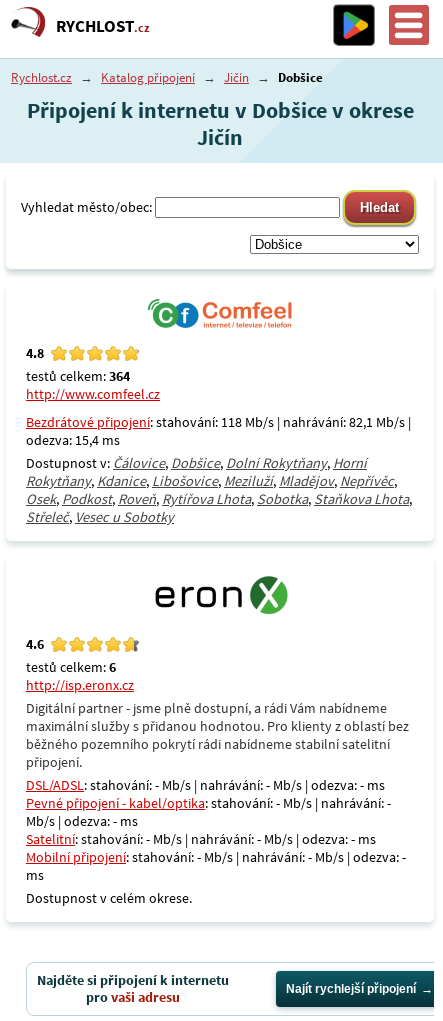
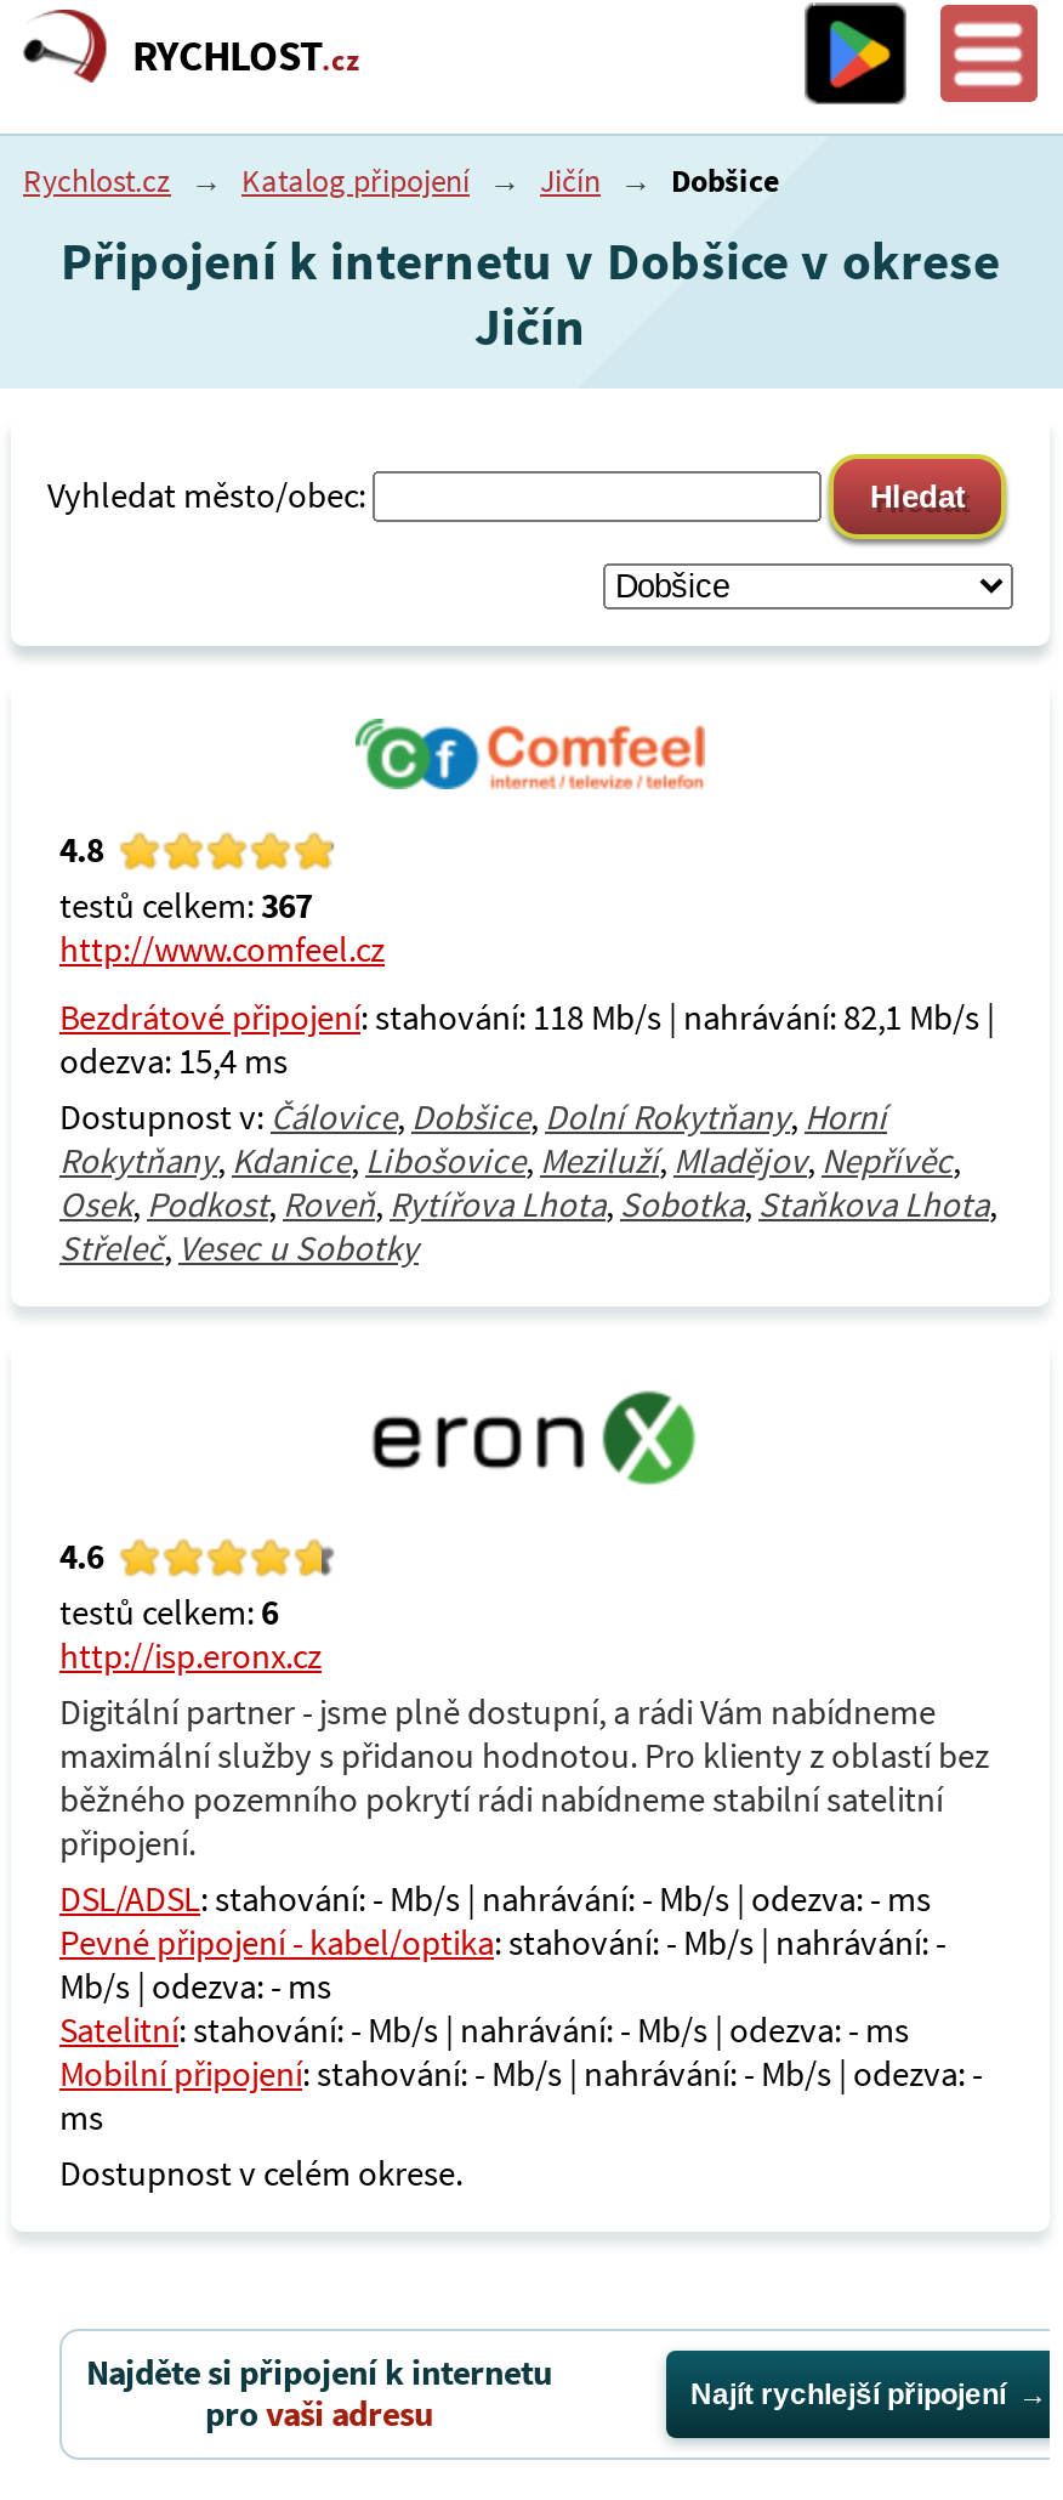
[26,367,130,385] testů celkem: 364 -> [59,884,312,928] testů celkem: 367

